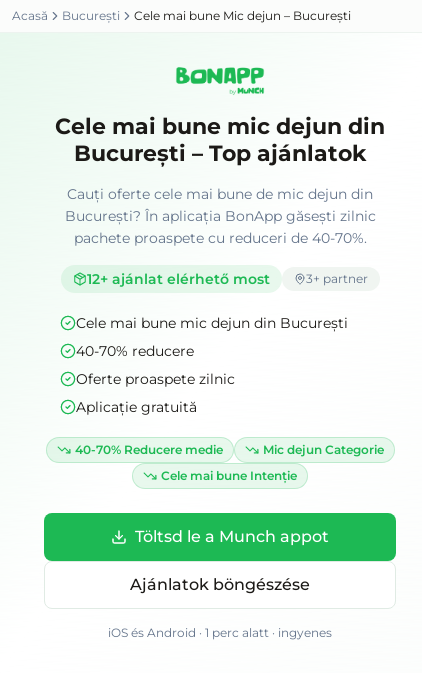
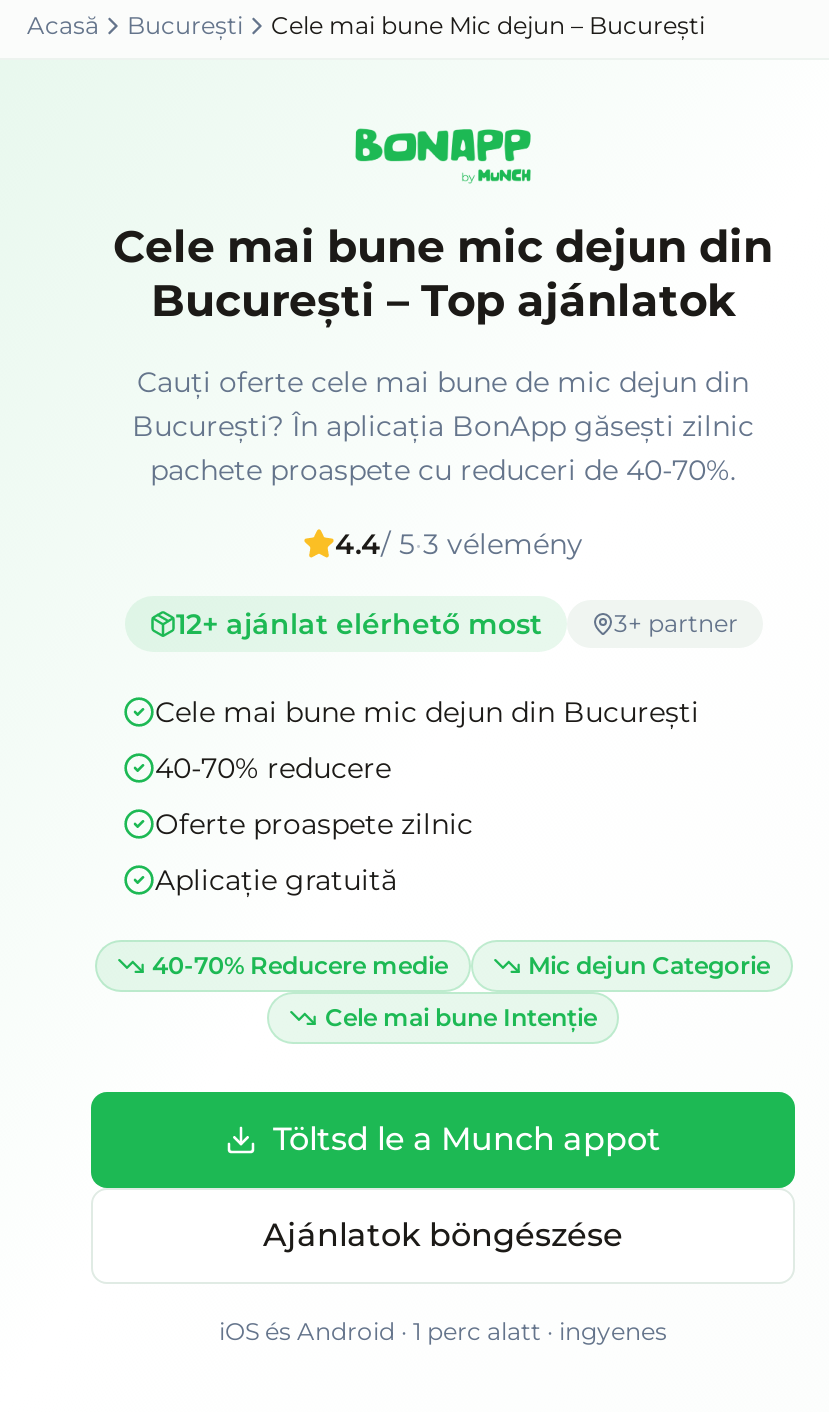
none -> [335,526,583,562] 4.4/ 5 · 3 vélemény

